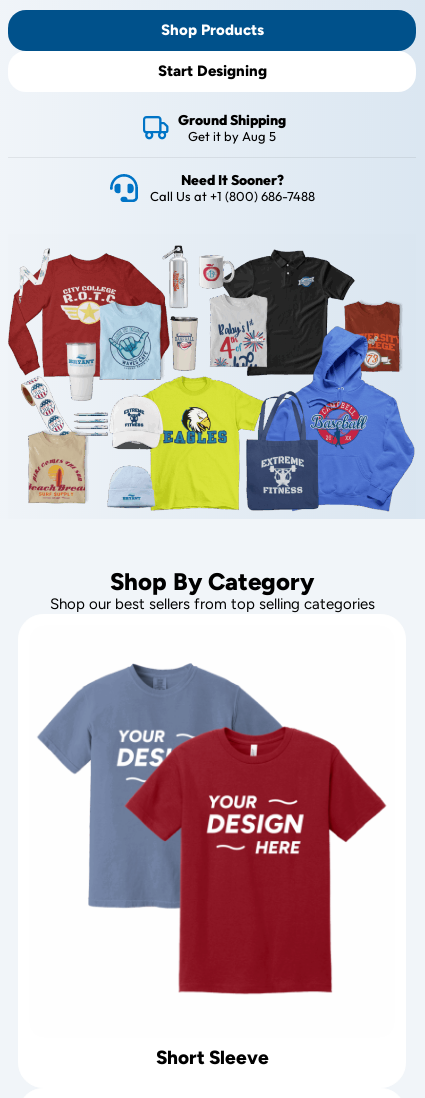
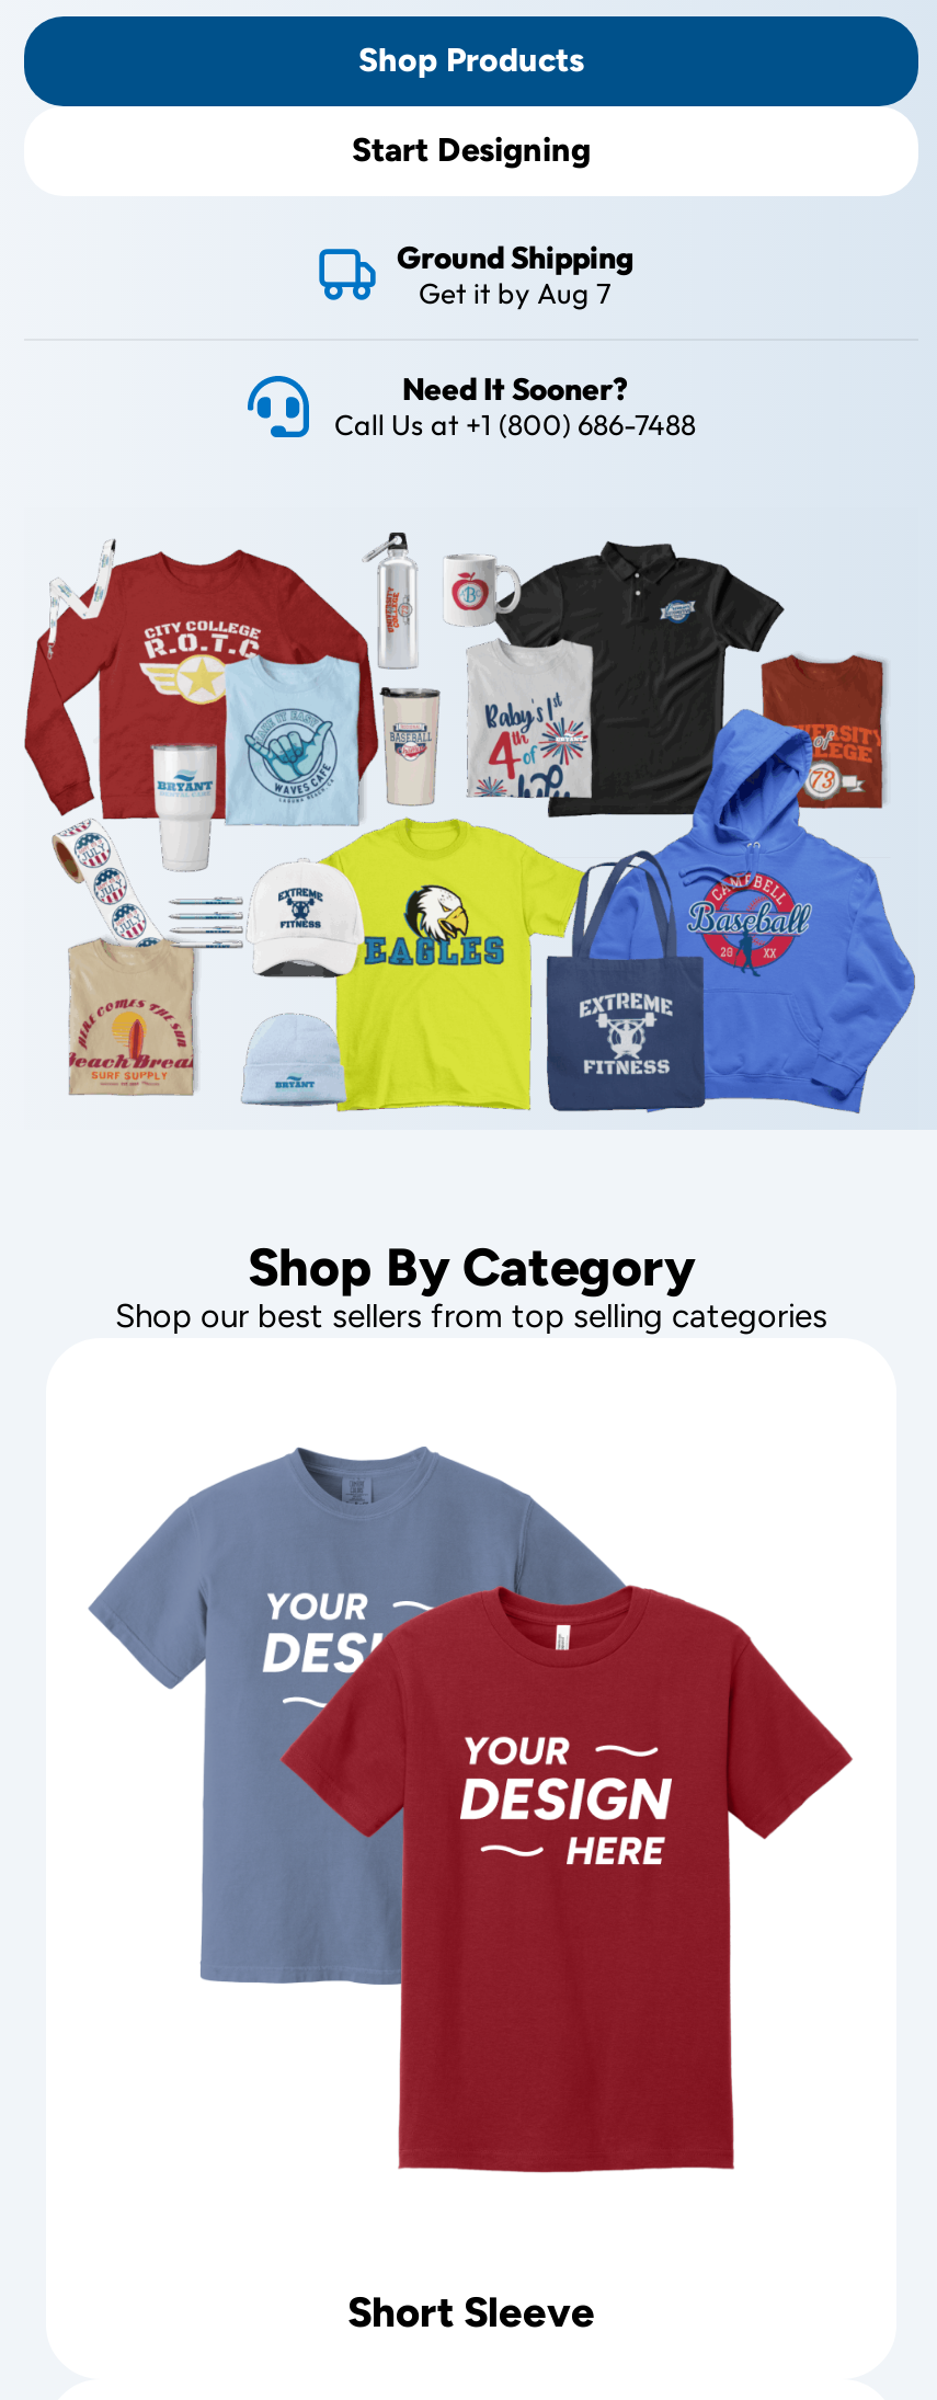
[188,128,276,144] Get it by Aug 5 -> [419,275,612,310] Get it by Aug 7

